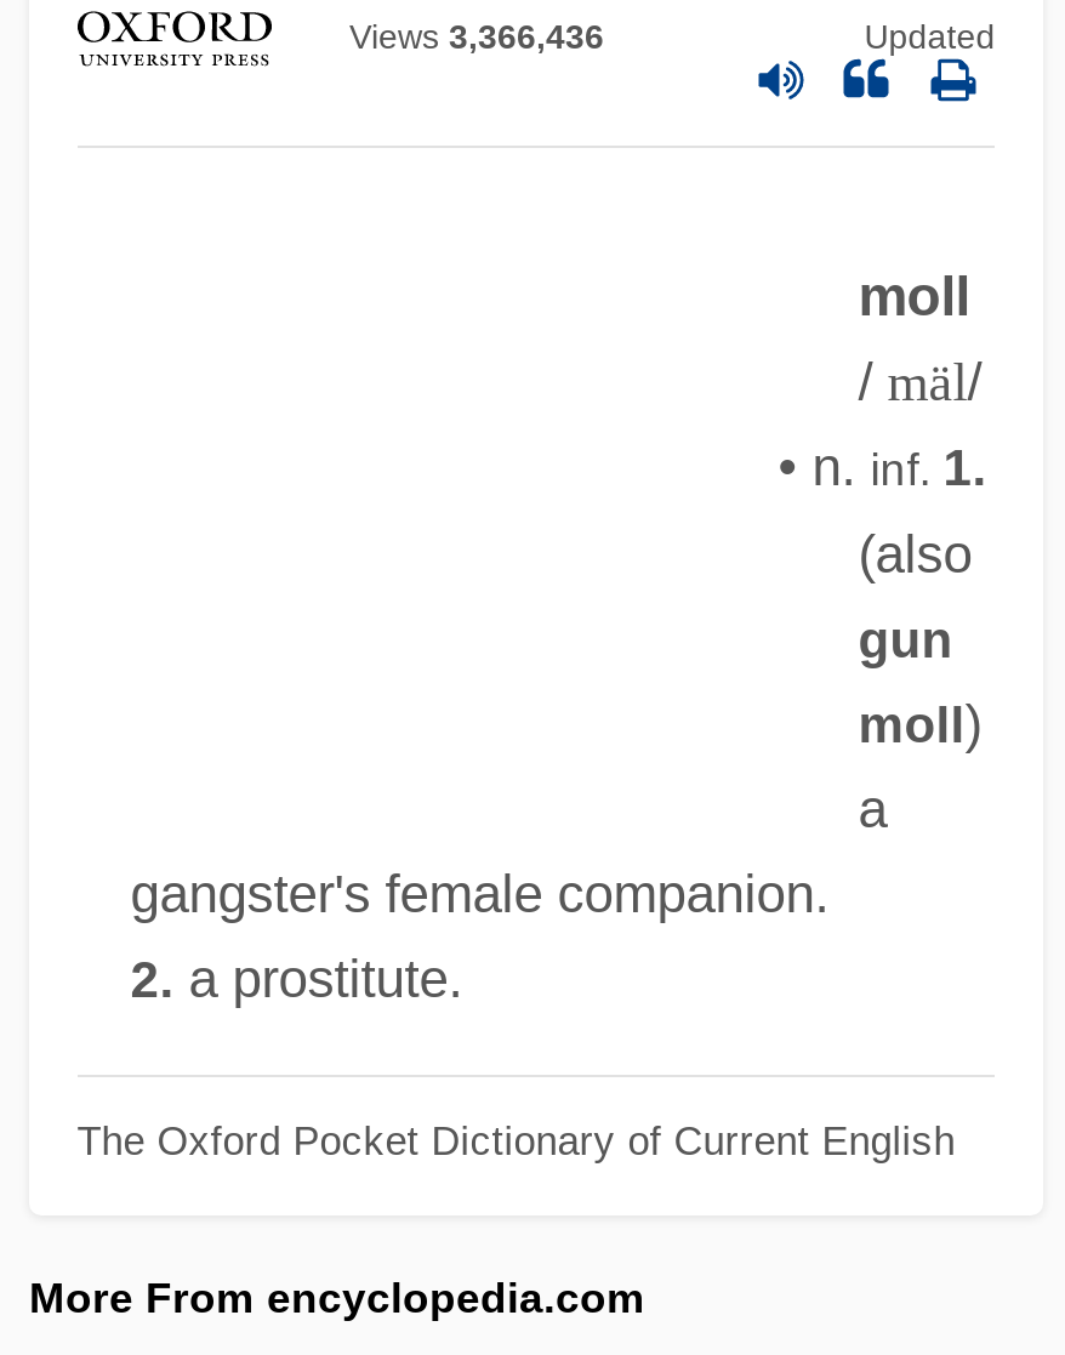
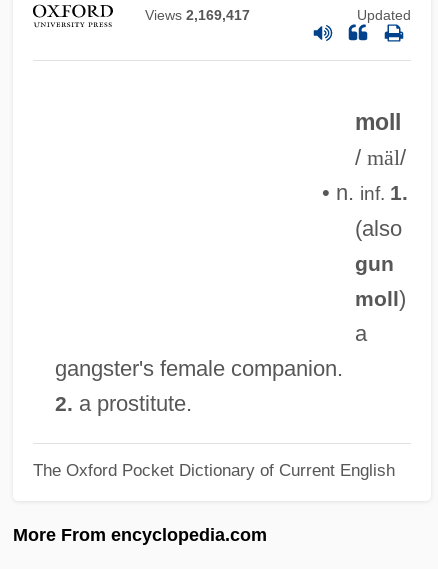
[349,18,604,57] Views 3,366,436 -> [145,7,250,23] Views 2,169,417

